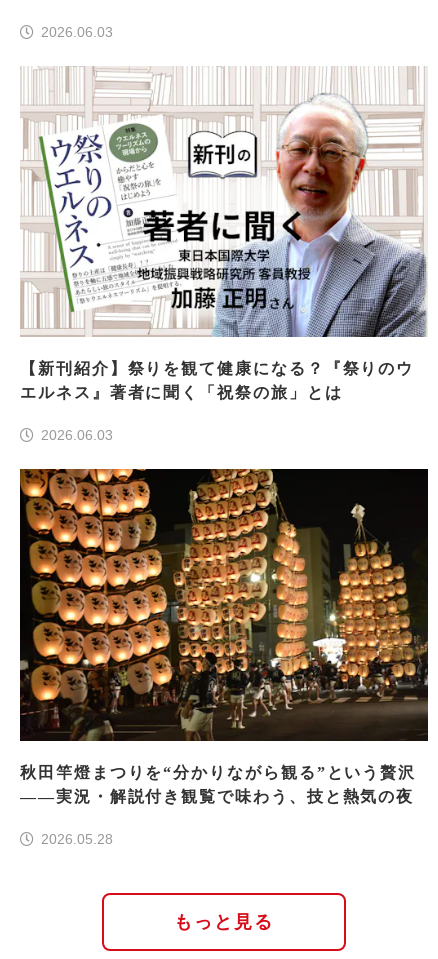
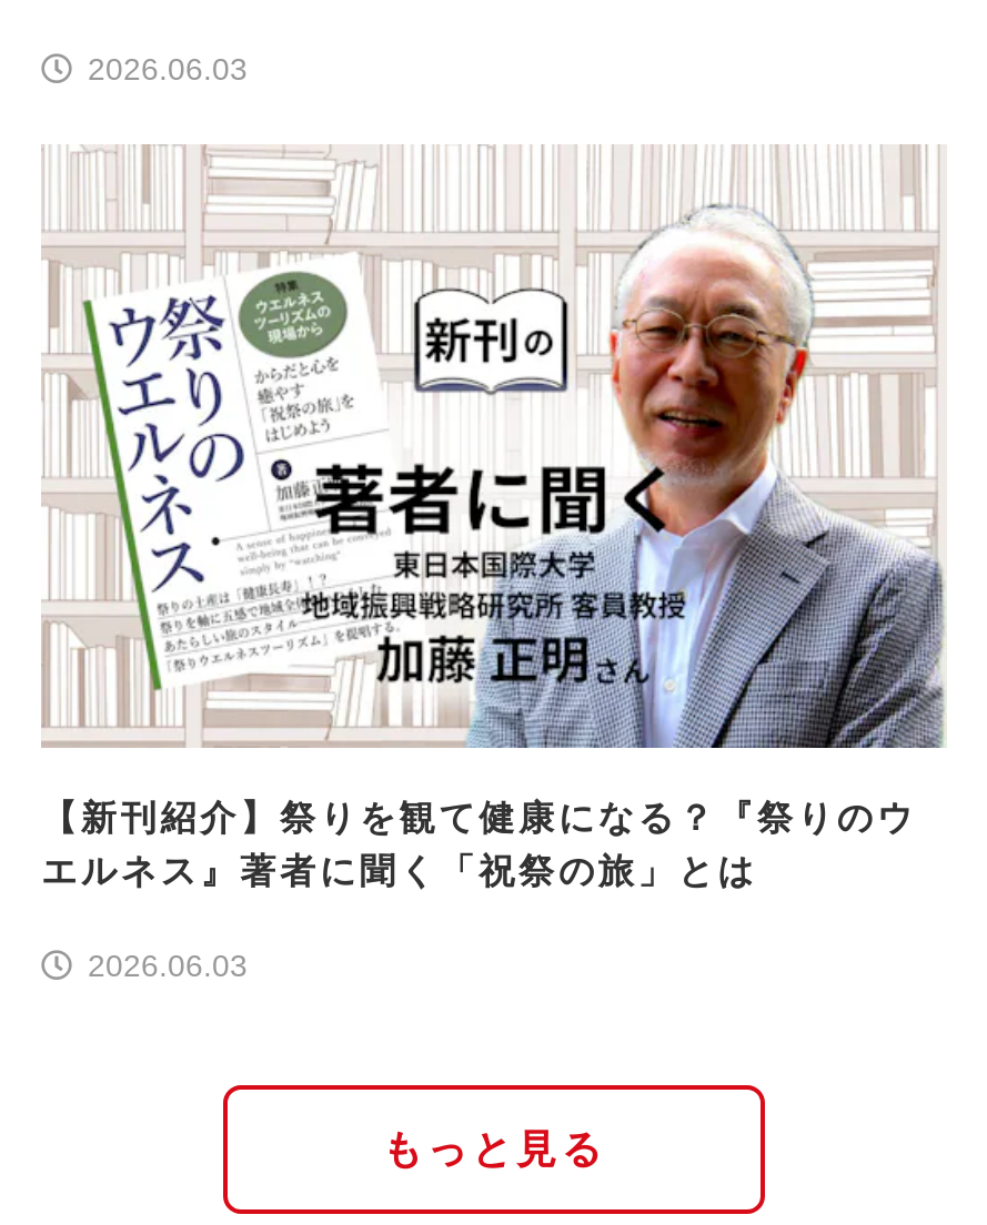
[19,468,429,847] [image] | 秋田竿燈まつりを“分かりながら観る”という贅沢 | ――実況・解説付き観覧で味わう、技と熱気の夜 | 2026.05.28 -> none

